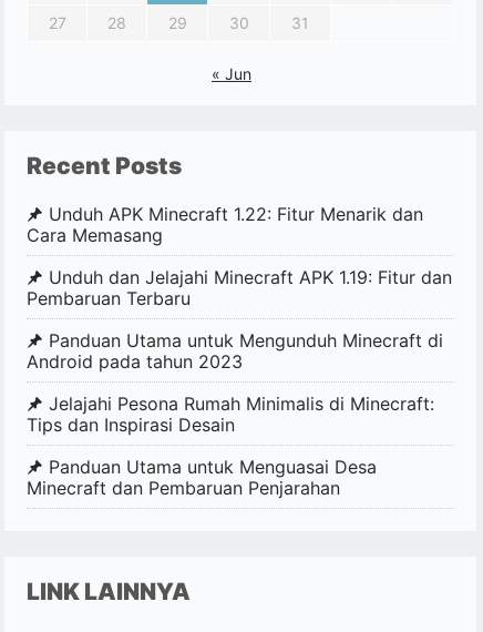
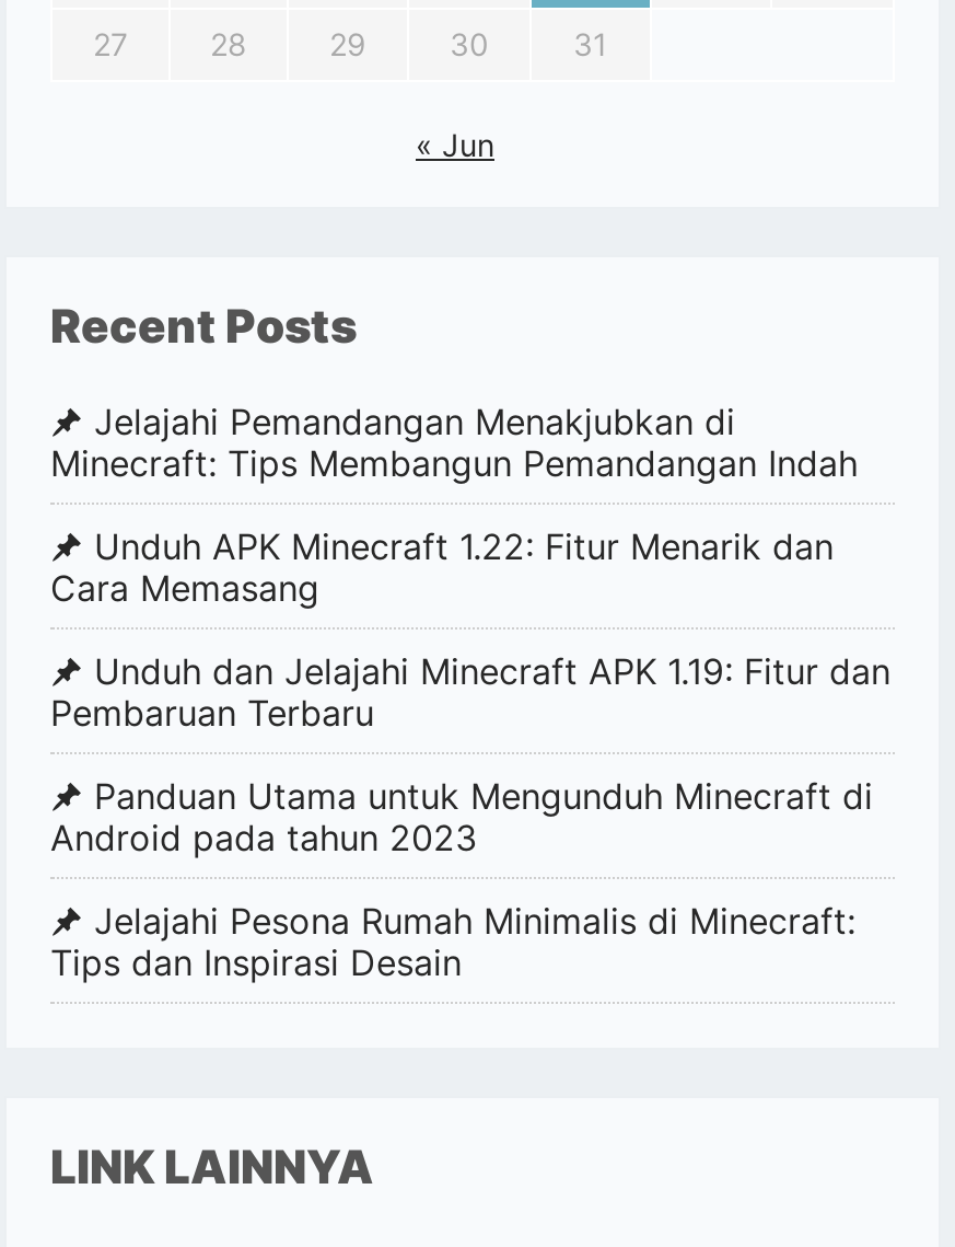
none -> [50,400,858,486] Jelajahi Pemandangan Menakjubkan di | Minecraft: Tips Membangun Pemandangan Indah
moved [27,203,452,436] -> [50,525,890,985]: Unduh APK Minecraft 1.22: Fitur Menarik dan | Cara Memasang | Unduh dan Jelajahi Minecraft APK 1.19: Fitur dan | Pembaruan Terbaru | Panduan Utama untuk Mengunduh Minecraft di | Android pada tahun 2023 | Jelajahi Pesona Rumah Minimalis di Minecraft: | Tips dan Inspirasi Desain
[27,456,377,499] Panduan Utama untuk Menguasai Desa | Minecraft dan Pembaruan Penjarahan -> none

